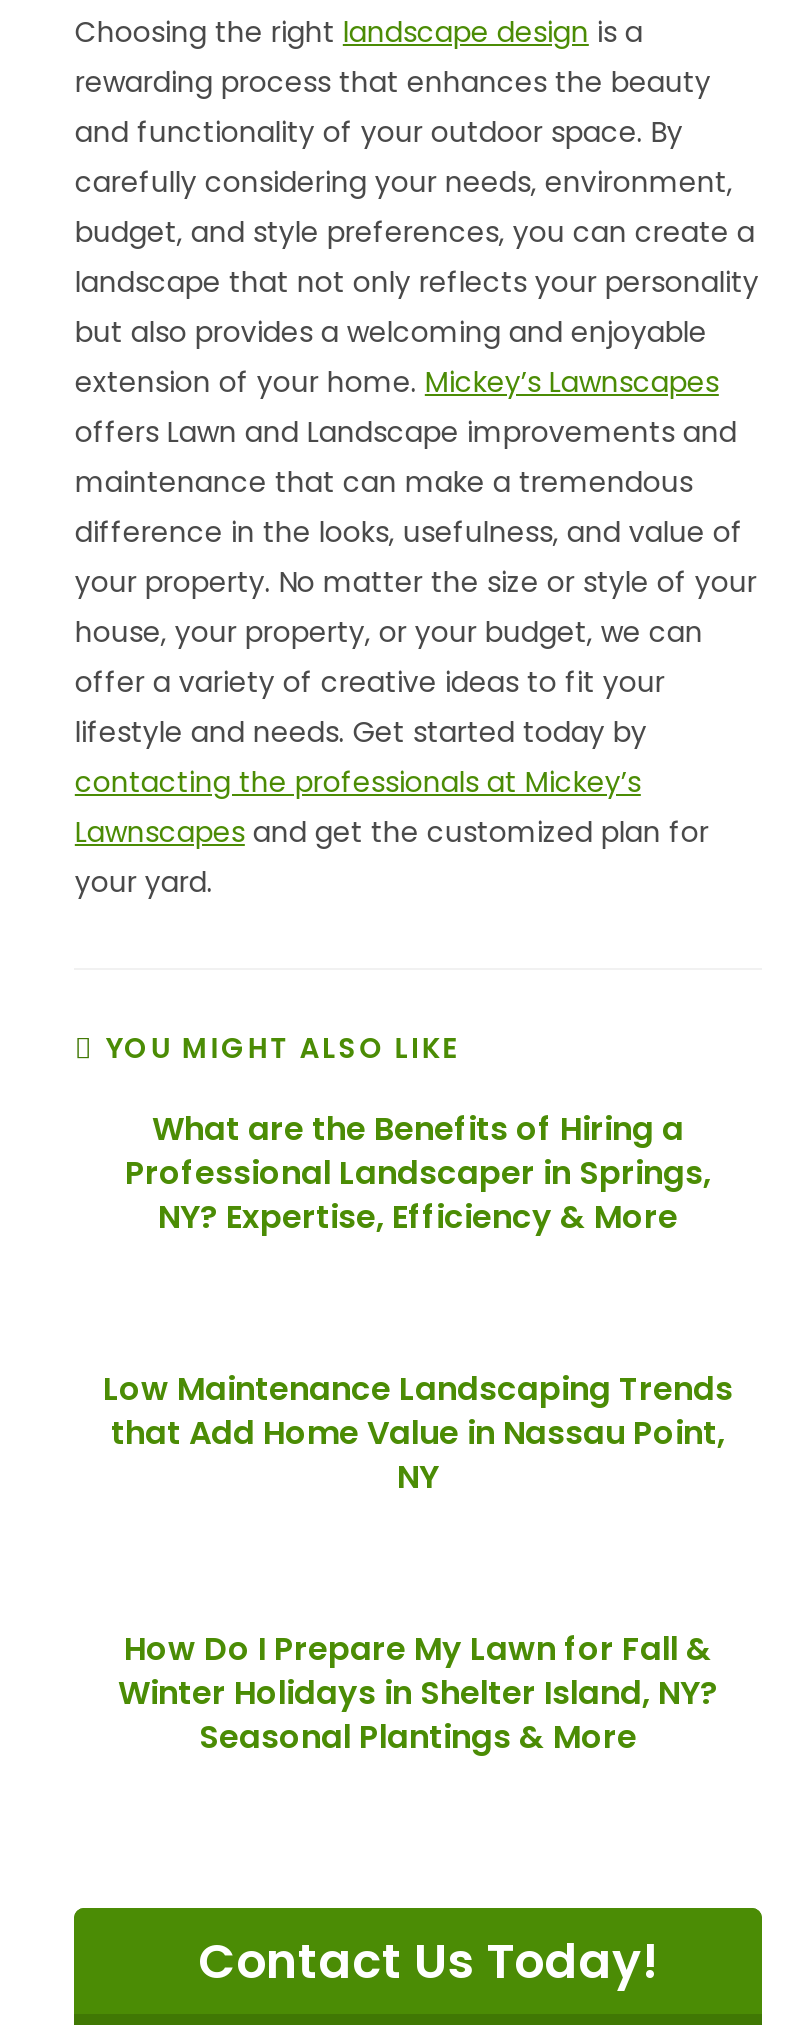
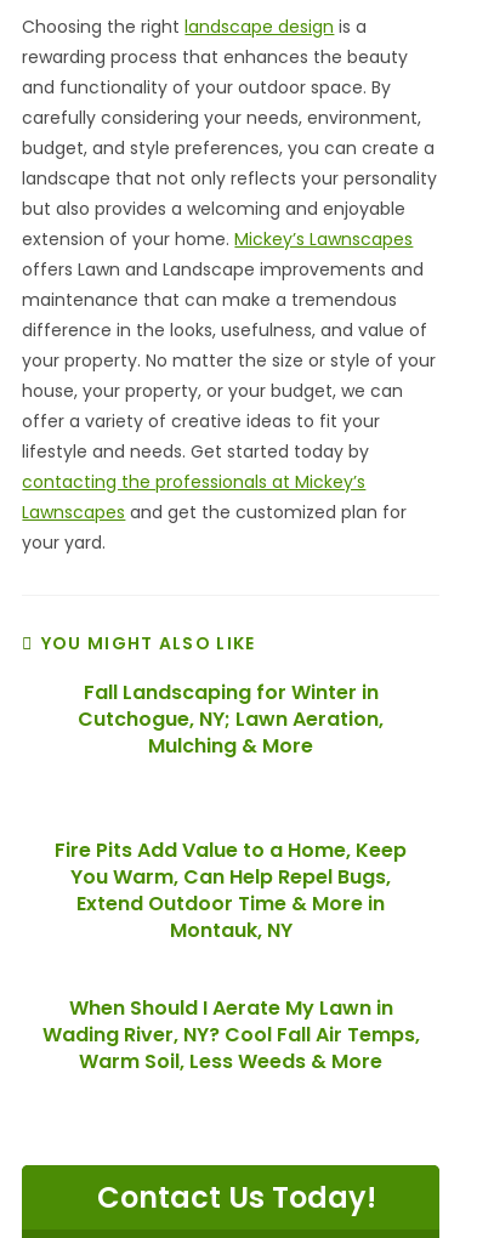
[125,1105,711,1239] What are the Benefits of Hiring a | Professional Landscaper in Springs, | NY? Expertise, Efficiency & More -> [78,679,384,760] Fall Landscaping for Winter in | Cutchogue, NY; Lawn Aeration, | Mulching & More
[103,1365,733,1499] Low Maintenance Landscaping Trends | that Add Home Value in Nassau Point, | NY -> [55,836,407,944] Fire Pits Add Value to a Home, Keep | You Warm, Can Help Repel Bugs, | Extend Outdoor Time & More in | Montauk, NY
[118,1625,718,1759] How Do I Prepare My Lawn for Fall & | Winter Holidays in Shelter Island, NY? | Seasonal Plantings & More -> [42,994,419,1075] When Should I Aerate My Lawn in | Wading River, NY? Cool Fall Air Temps, | Warm Soil, Less Weeds & More

